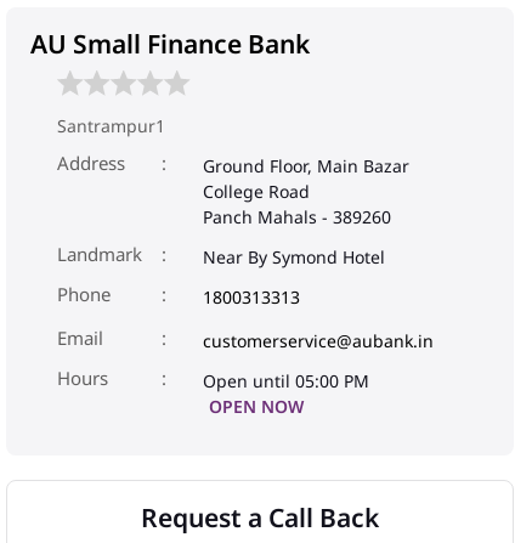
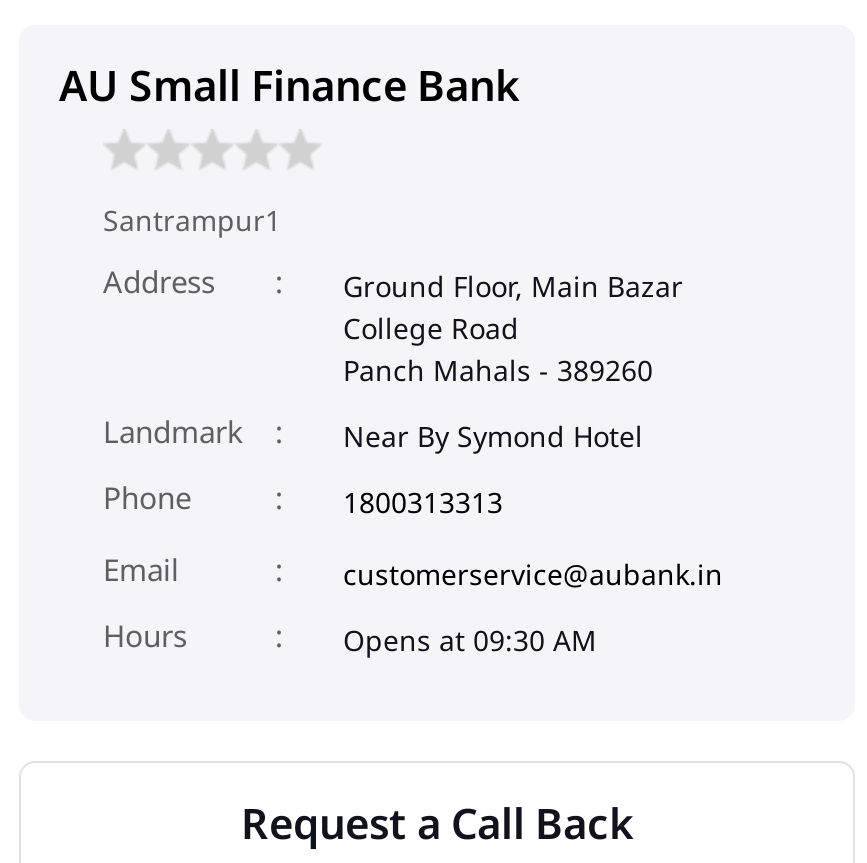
[203,370,369,418] Open until 05:00 PM | OPEN NOW -> [343,621,597,659] Opens at 09:30 AM

